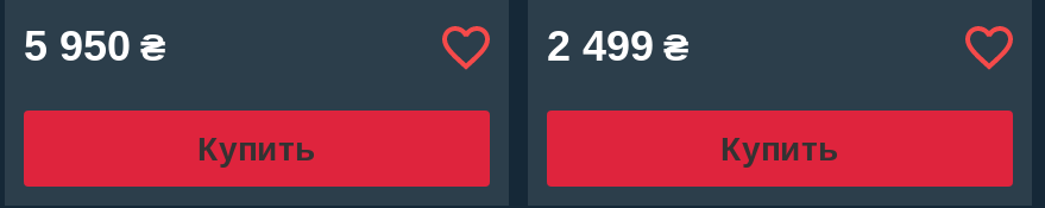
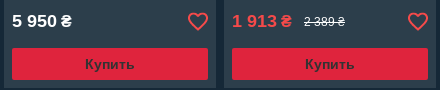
[547,23,690,71] 2 499 ₴ -> [232,11,345,31] 1 913 ₴ | 2 389 ₴

